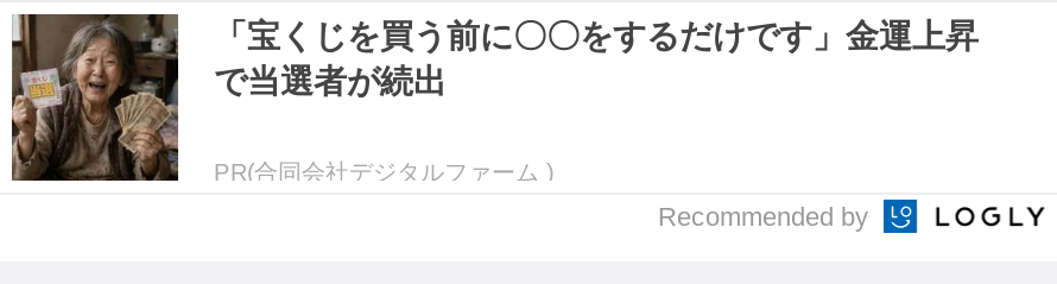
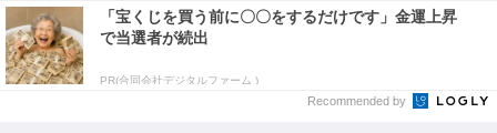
[10,12,181,183] [image] -> [4,6,84,85] [image]

